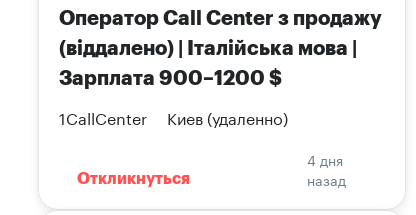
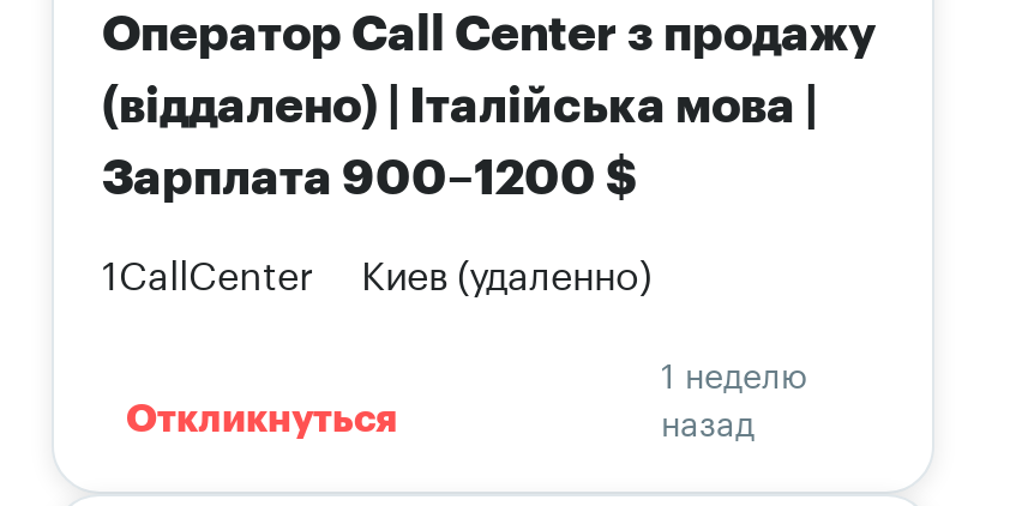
[307,148,343,170] 4 дня -> [661,345,807,398] 1 неделю

